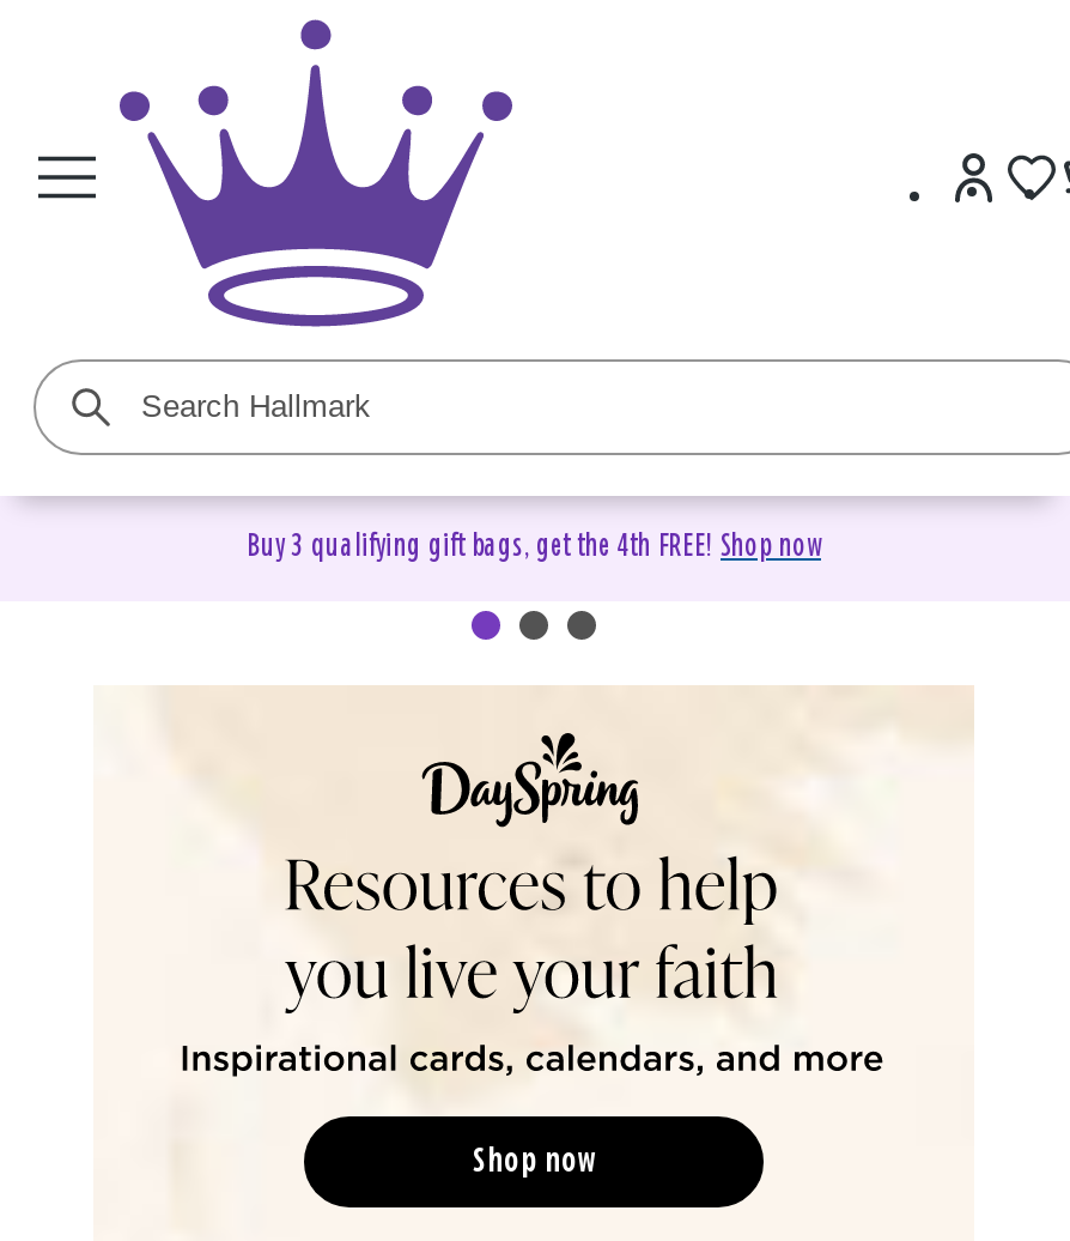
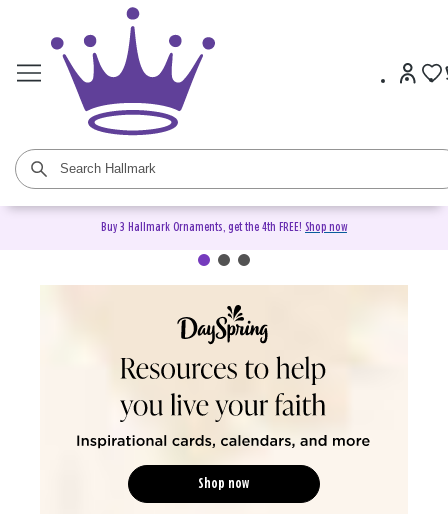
[247,532,821,563] Buy 3 qualifying gift bags, get the 4th FREE! Shop now -> [101,221,347,234] Buy 3 Hallmark Ornaments, get the 4th FREE! Shop now

